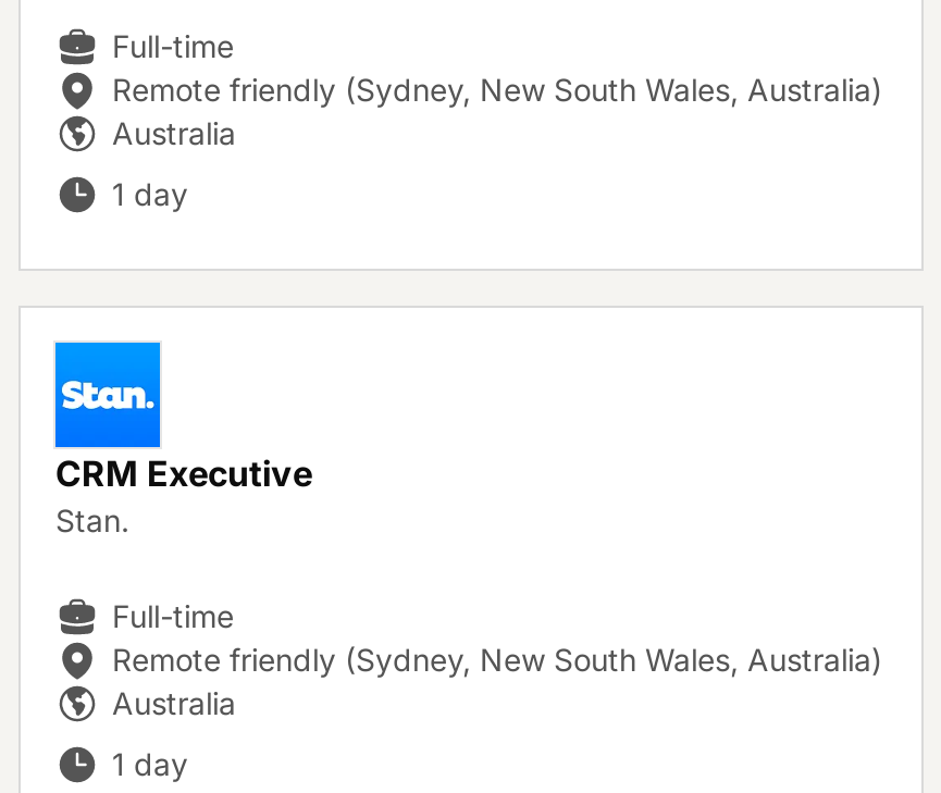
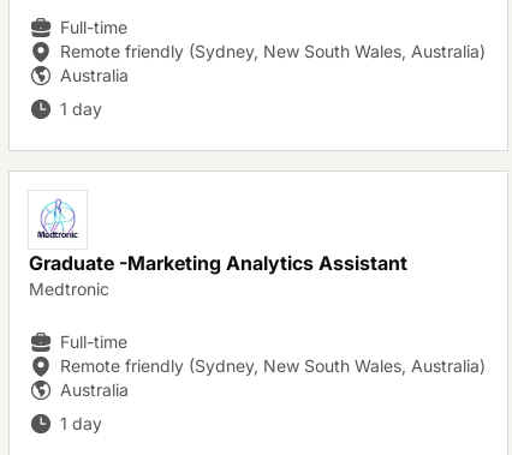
[53,340,312,539] [image] | CRM Executive | Stan. -> [29,191,407,299] [image] | Graduate -Marketing Analytics Assistant | Medtronic

